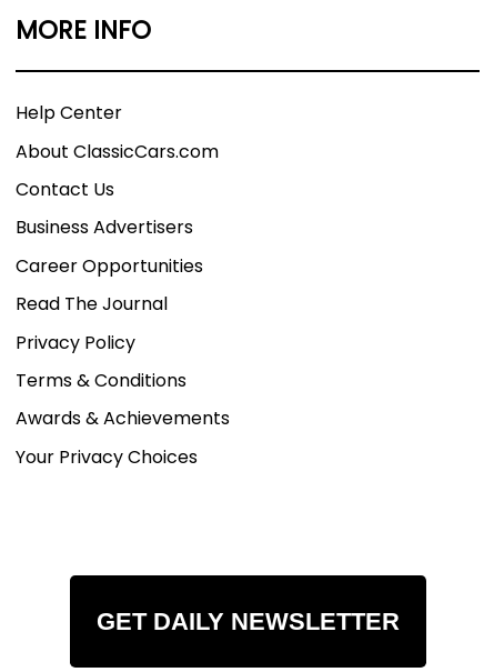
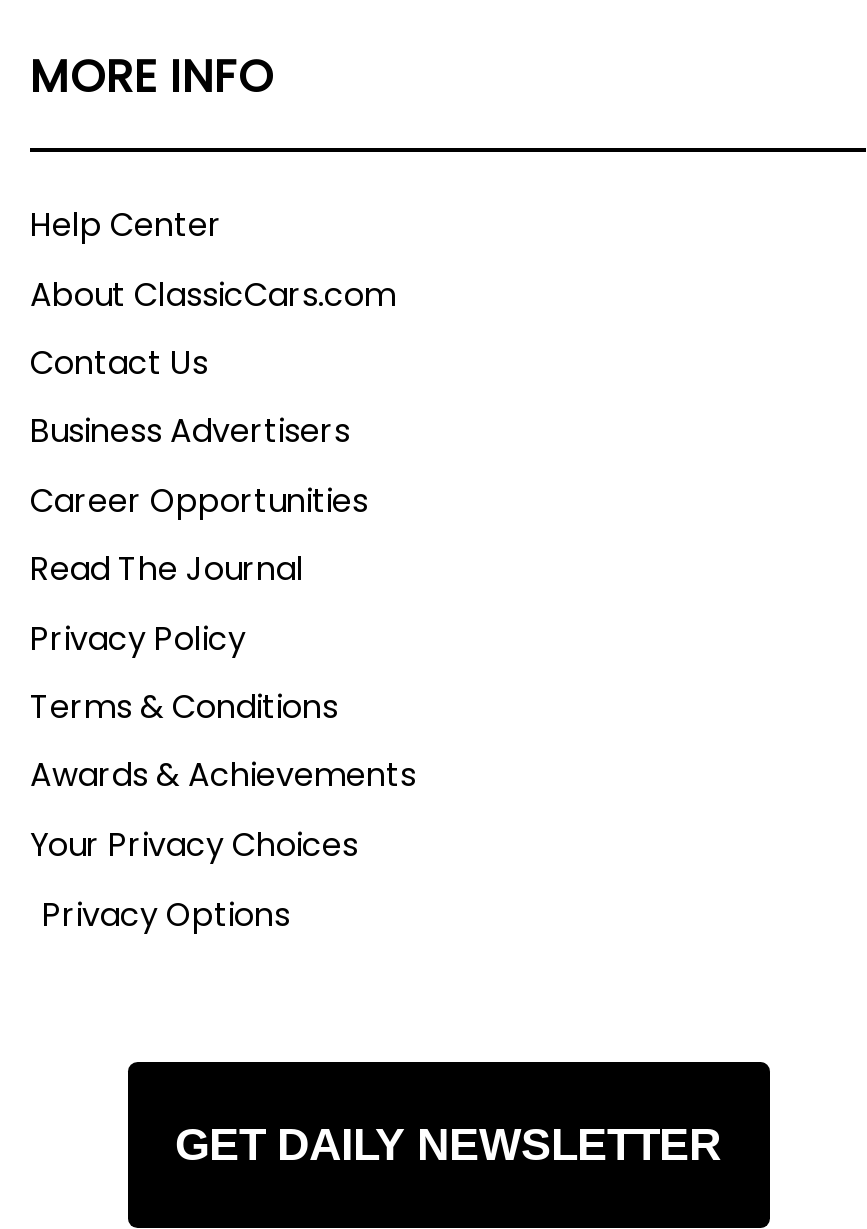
none -> [42,892,290,938] Privacy Options

